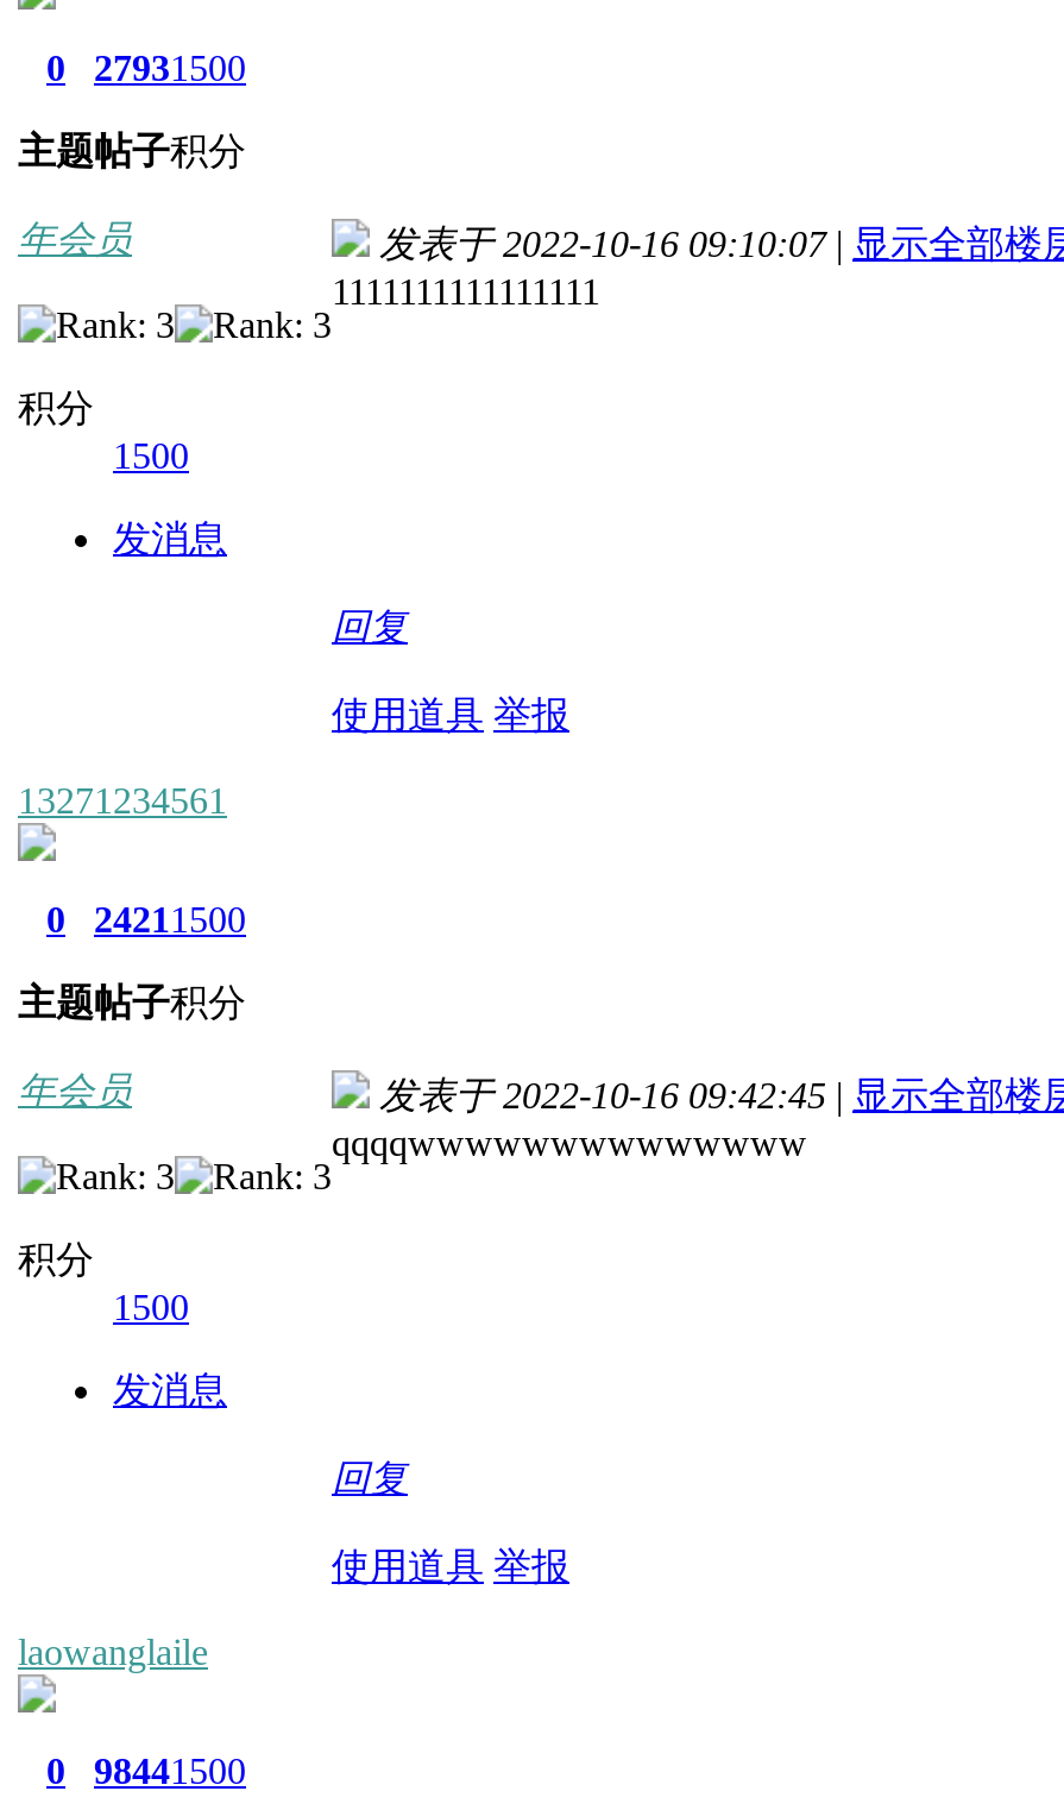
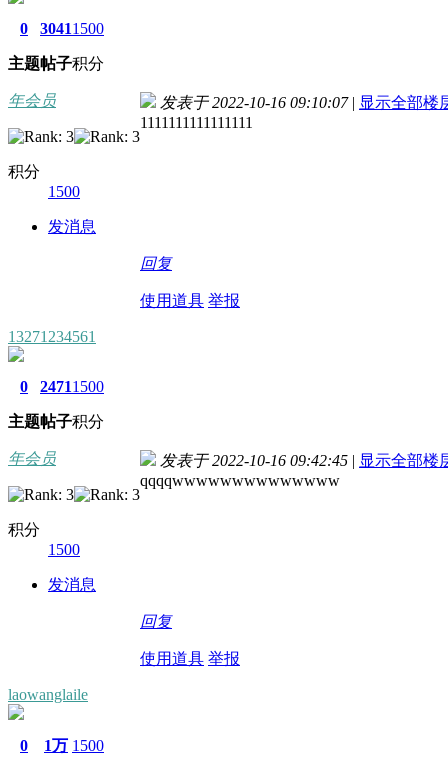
[46,47,246,88] 0 2793 1500 -> [20,20,104,37] 0 3041 1500
[46,899,246,939] 0 2421 1500 -> [20,378,104,395] 0 2471 1500
[46,1750,246,1790] 0 9844 1500 -> [20,737,104,754] 0 1万 1500

